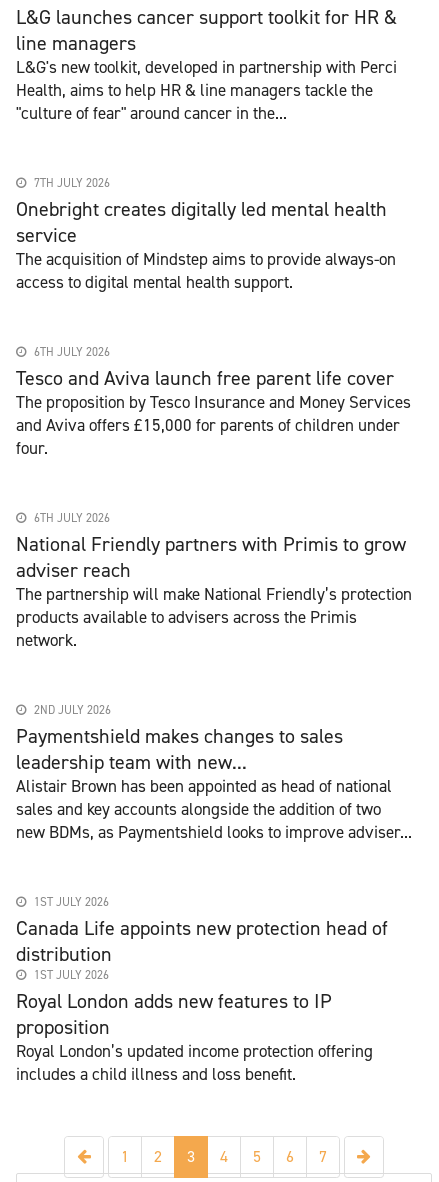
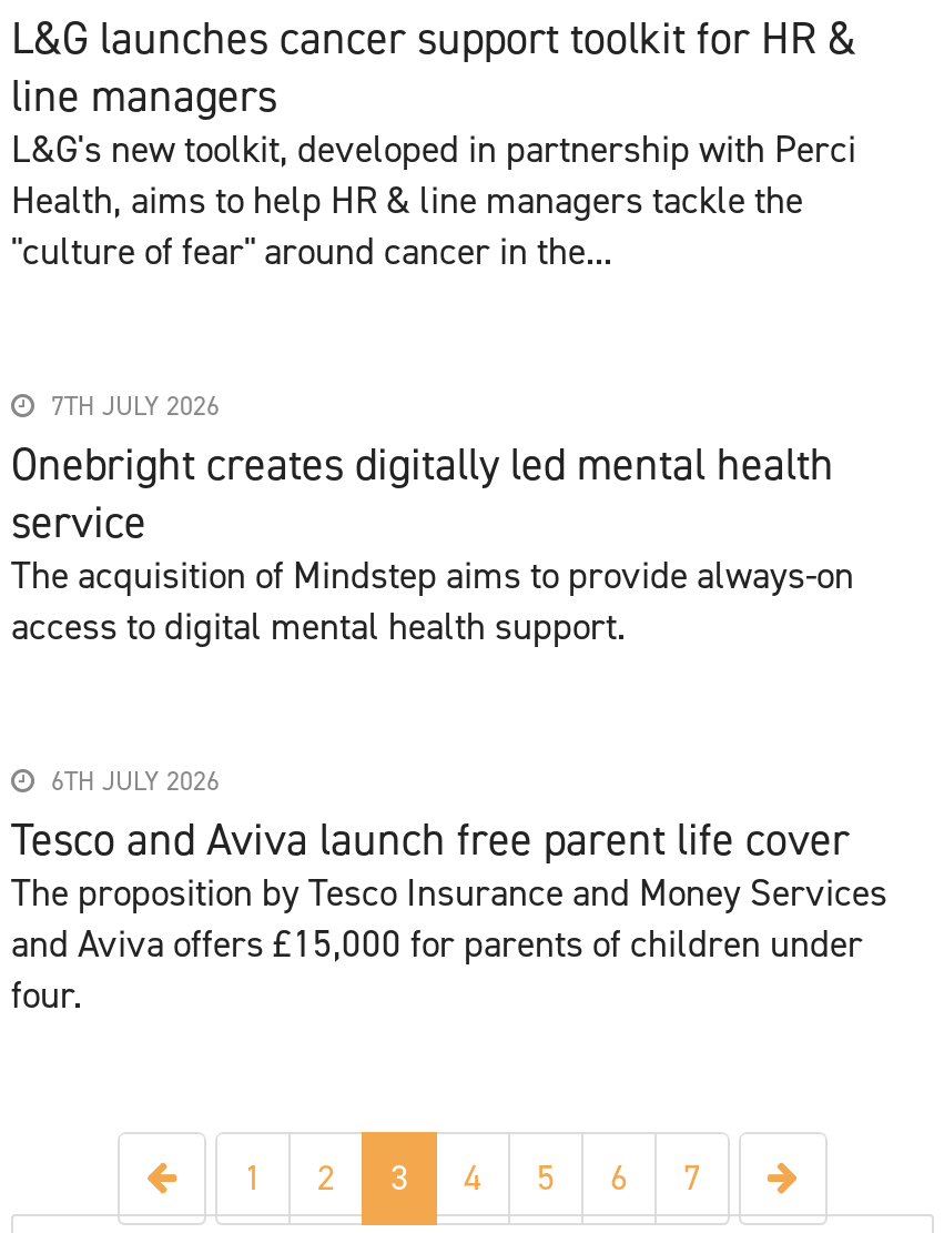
[16,510,412,1085] 6TH JULY 2026 | National Friendly partners with Primis to grow | adviser reach | The partnership will make National Friendly’s protection | products available to advisers across the Primis | network. | 2ND JULY 2026 | Paymentshield makes changes to sales | leadership team with new... | Alistair Brown has been appointed as head of national | sales and key accounts alongside the addition of two | new BDMs, as Paymentshield looks to improve adviser... | 1ST JULY 2026 | Canada Life appoints new protection head of | distribution | 1ST JULY 2026 | Royal London adds new features to IP | proposition | Royal London’s updated income protection offering | includes a child illness and loss benefit. -> none

